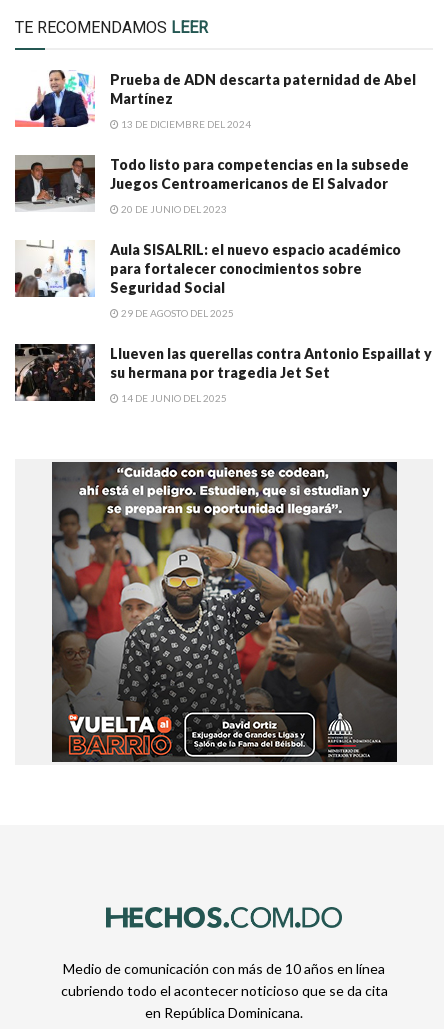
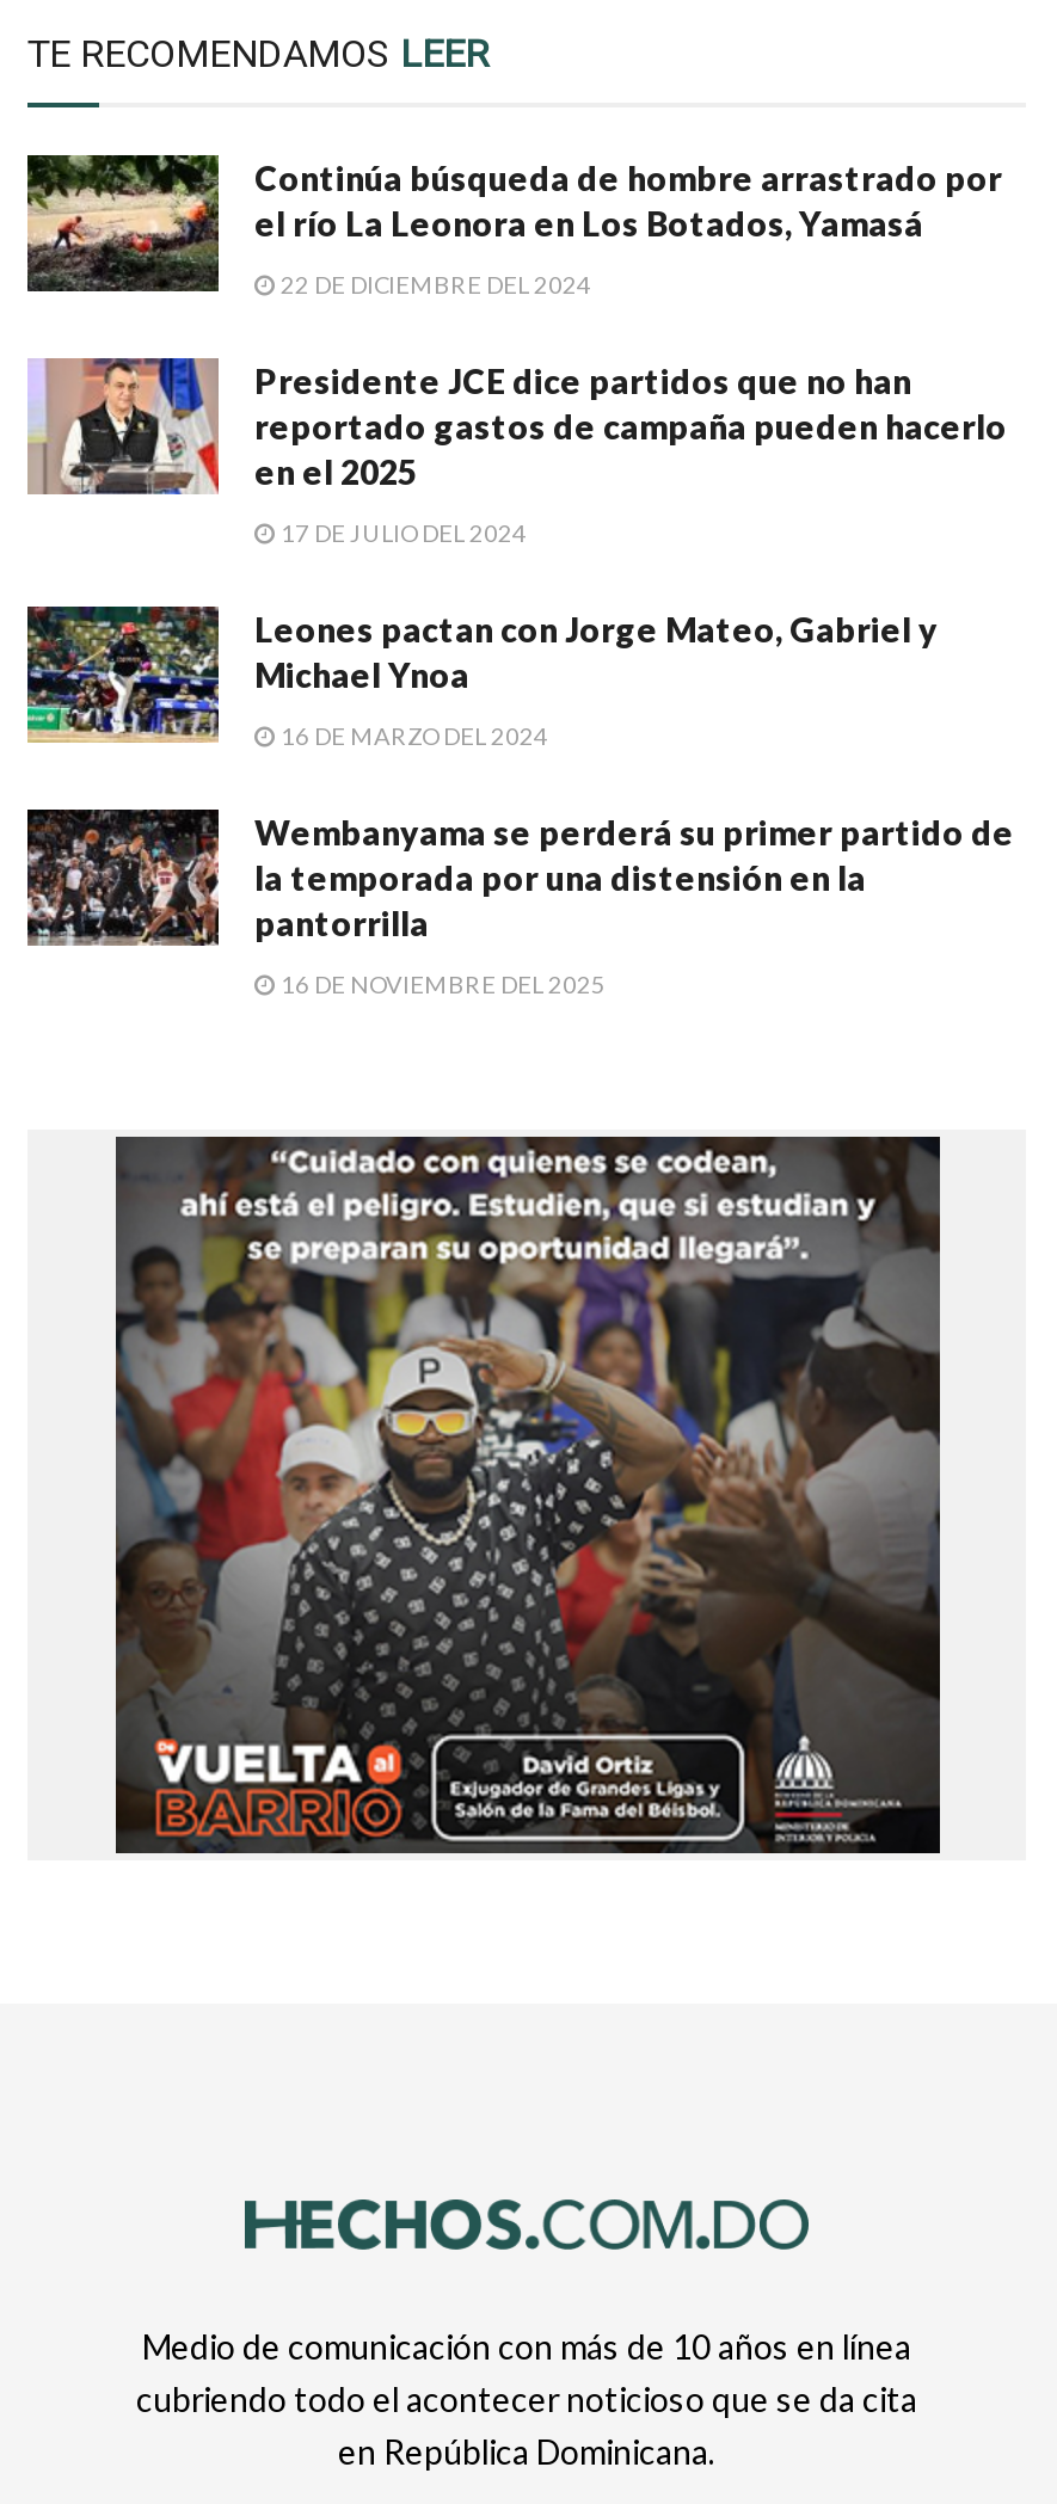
[14,70,416,128] [image] | Prueba de ADN descarta paternidad de Abel | Martínez -> [25,153,1002,294] [image] | Continúa búsqueda de hombre arrastrado por | el río La Leonora en Los Botados, Yamasá
[119,118,251,130] 13 DE DICIEMBRE DEL 2024 -> [276,270,591,299] 22 DE DICIEMBRE DEL 2024
[15,154,409,211] [image] | Todo listo para competencias en la subsede | Juegos Centroamericanos de El Salvador -> [27,356,1007,497] [image] | Presidente JCE dice partidos que no han | reportado gastos de campaña pueden hacerlo | en el 2025
[119,203,227,215] 20 DE JUNIO DEL 2023 -> [276,518,527,547] 17 DE JULIO DEL 2024
[14,240,401,298] [image] | Aula SISALRIL: el nuevo espacio académico | para fortalecer conocimientos sobre | Seguridad Social -> [25,604,938,745] [image] | Leones pactan con Jorge Mateo, Gabriel y | Michael Ynoa
[119,307,234,319] 29 DE AGOSTO DEL 2025 -> [276,721,548,750] 16 DE MARZO DEL 2024
[14,343,432,402] [image] | Llueven las querellas contra Antonio Espaillat y | su hermana por tragedia Jet Set -> [27,807,1014,948] [image] | Wembanyama se perderá su primer partido de | la temporada por una distensión en la | pantorrilla
[119,392,227,404] 14 DE JUNIO DEL 2025 -> [276,970,606,998] 16 DE NOVIEMBRE DEL 2025

